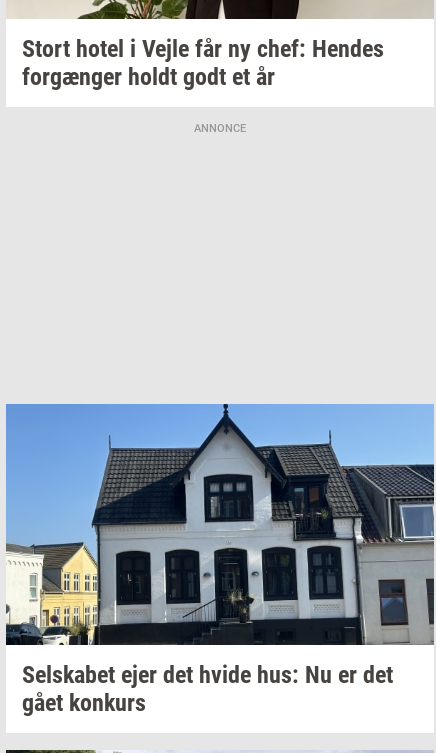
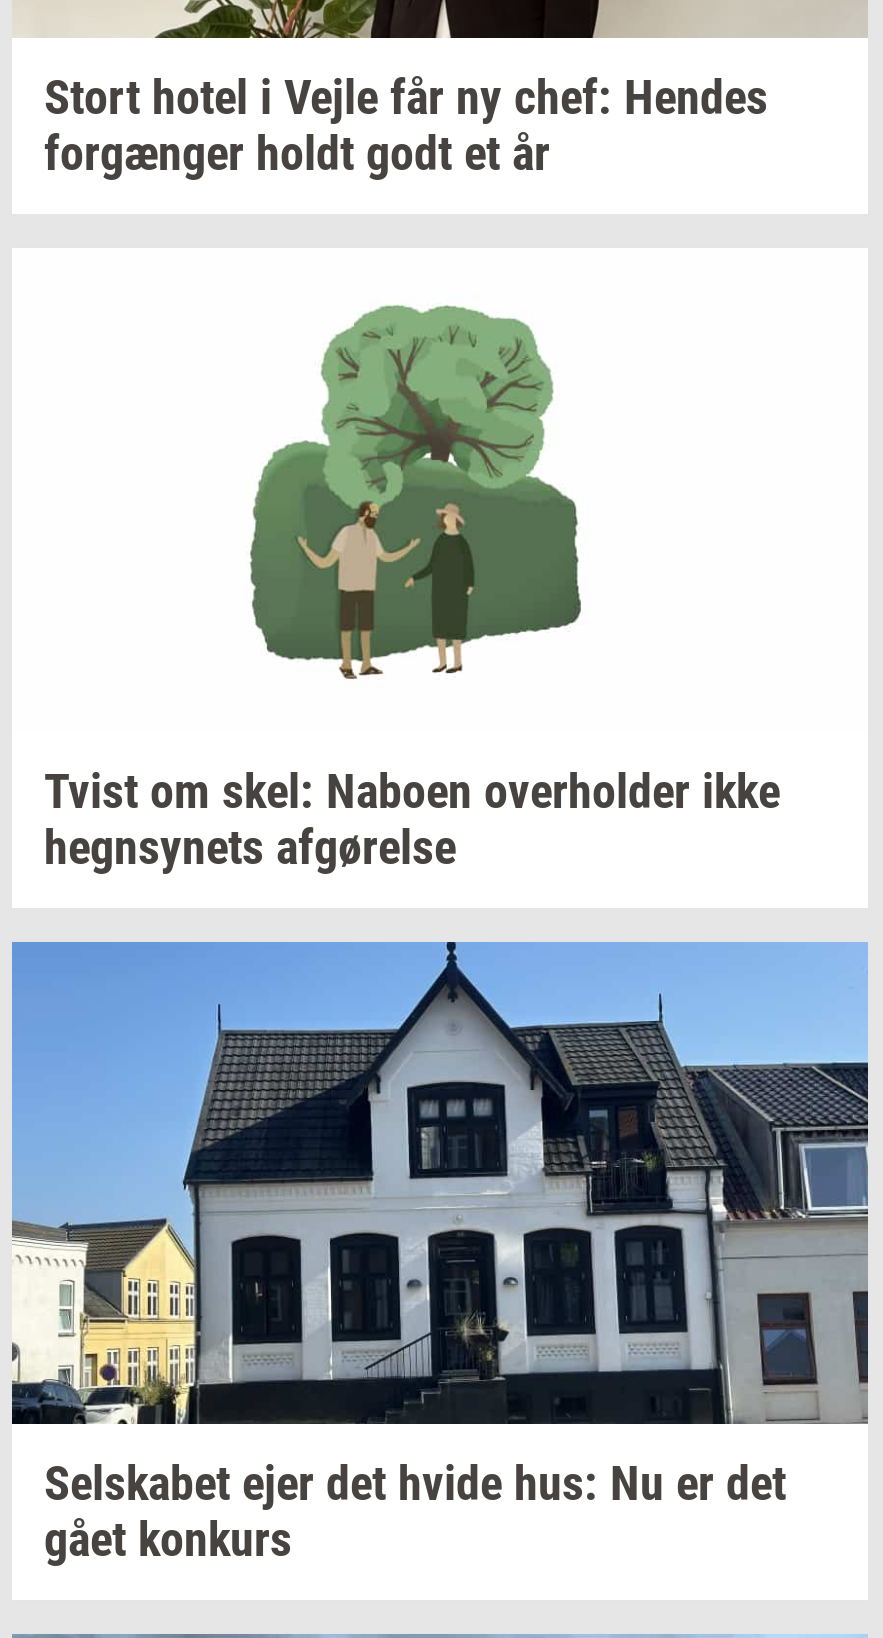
none -> [250,304,582,680] [image]
[194,122,246,135] ANNONCE -> [44,763,780,875] Tvist om skel: Naboen overholder ikke | hegnsynets afgørelse

